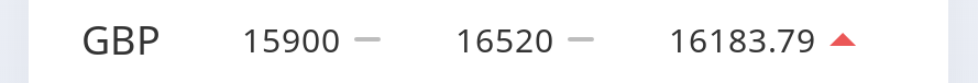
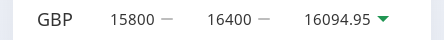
[81,13,341,66] GBP 15900 -> [37,7,155,31] GBP 15800
[455,17,554,61] 16520 -> [207,9,252,29] 16400
[669,17,816,61] 16183.79 -> [304,9,371,29] 16094.95

